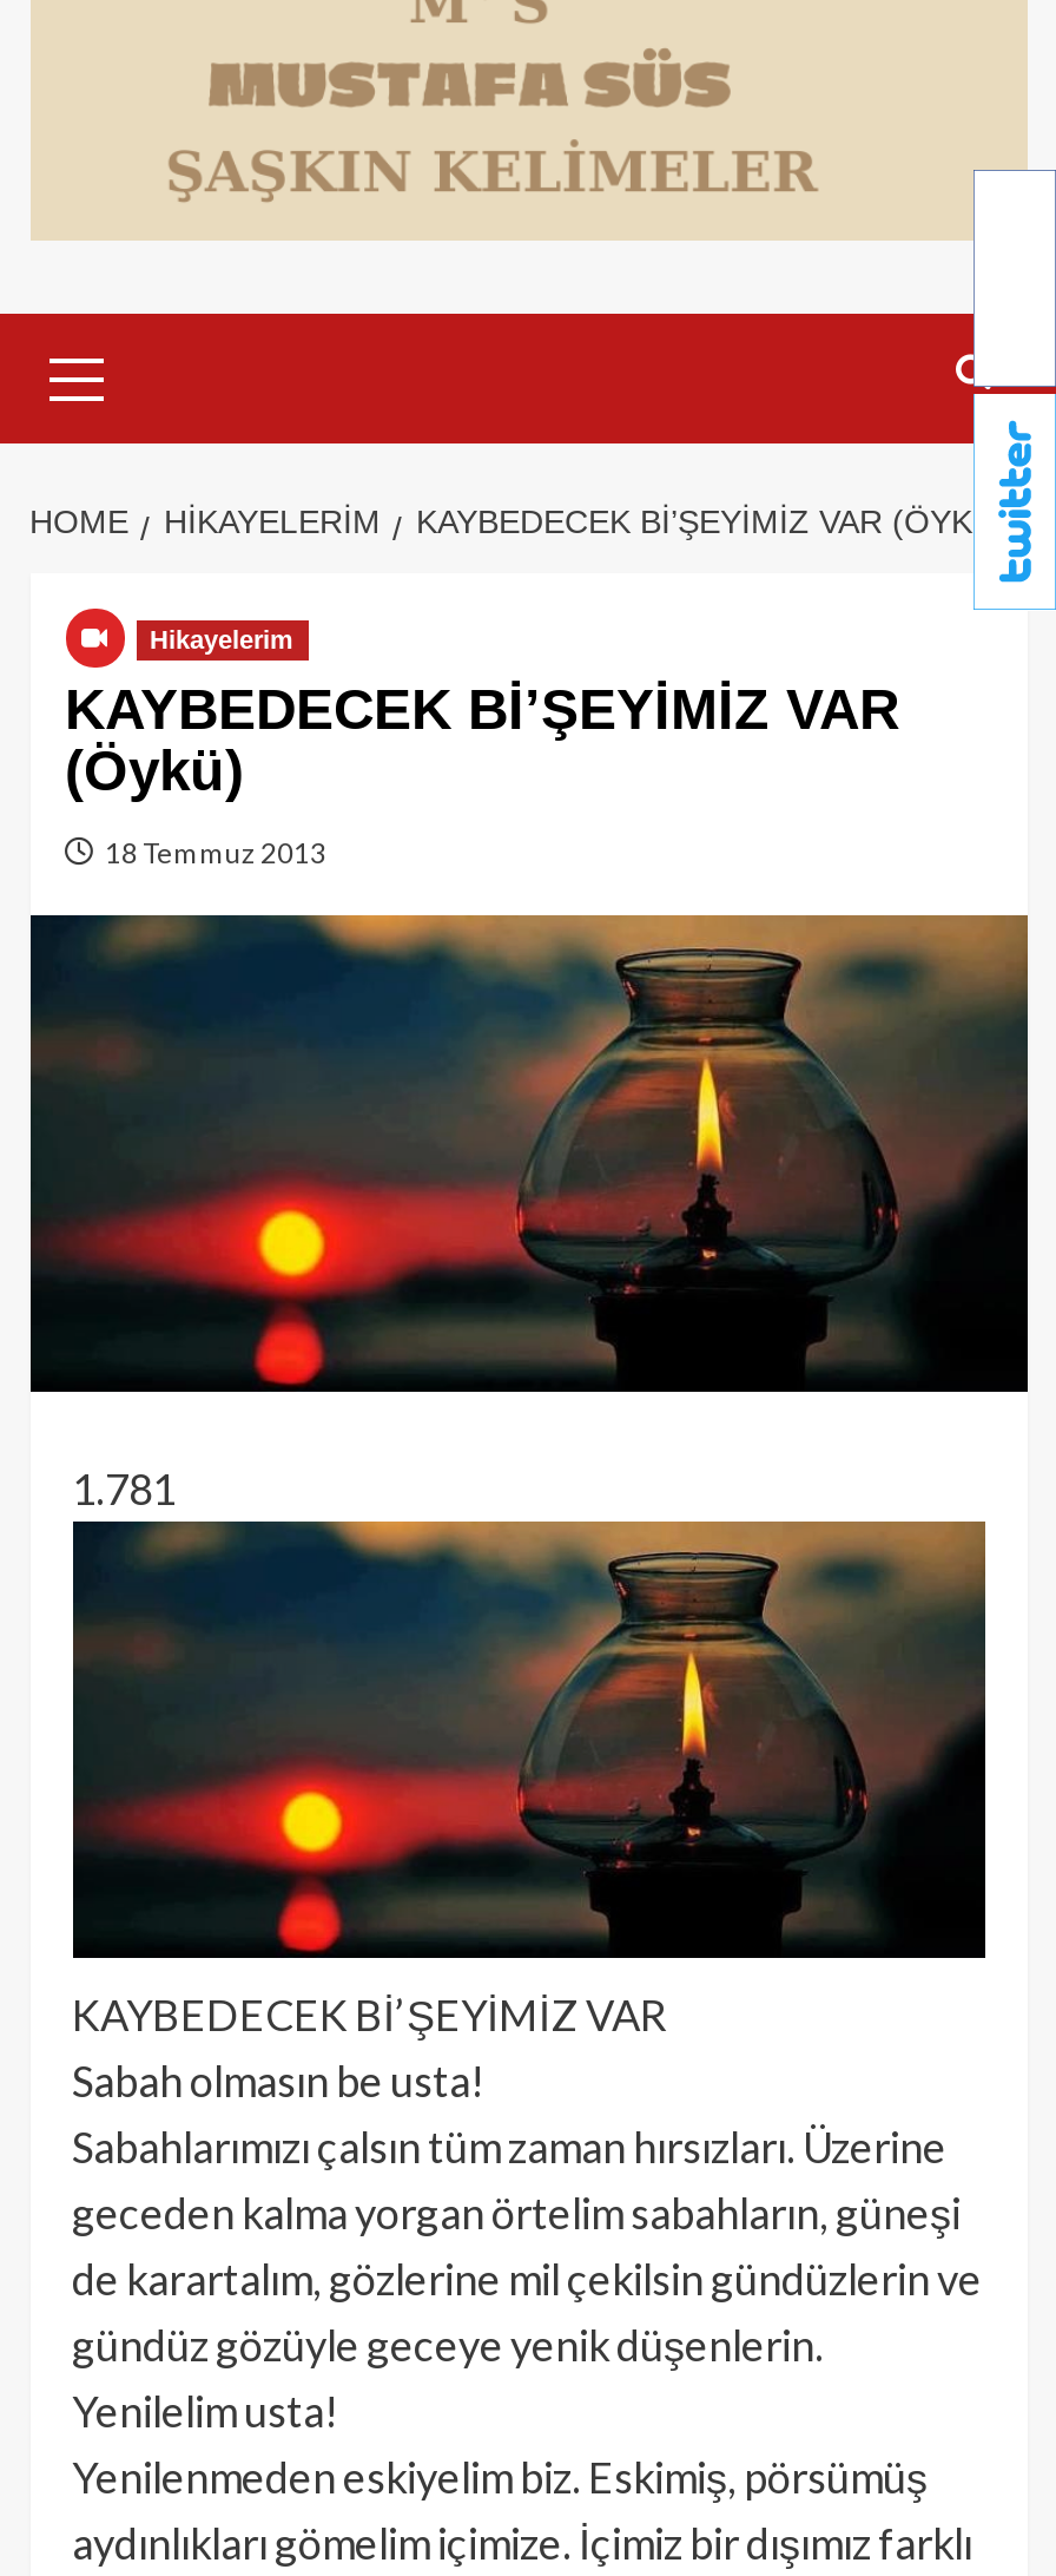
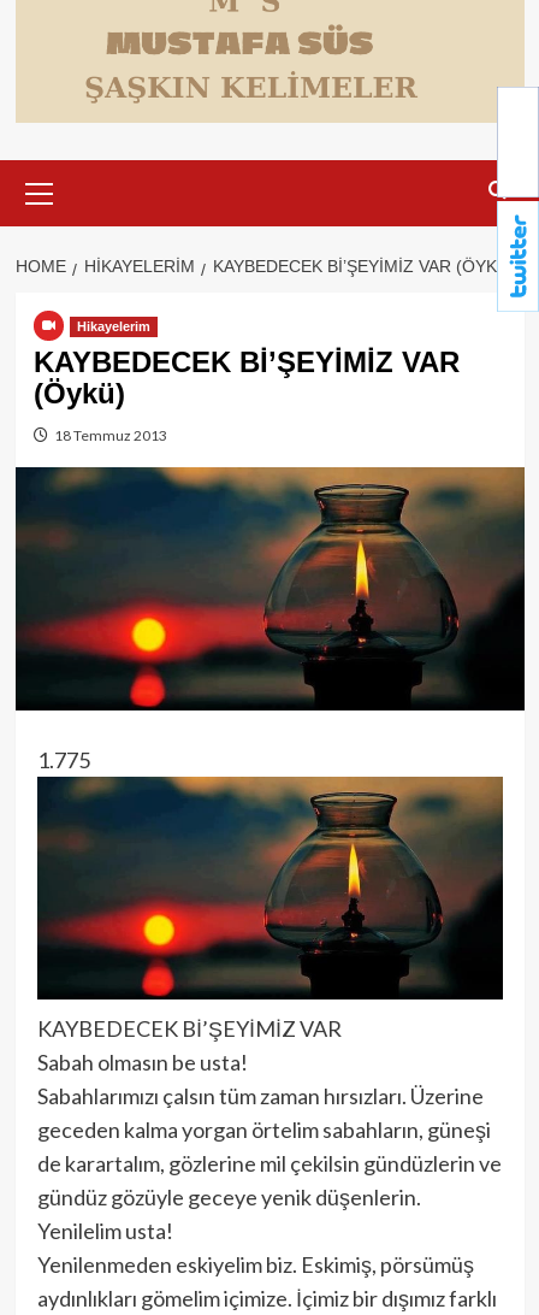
[72,1463,176,1515] 1.781 -> [37,747,90,773] 1.775

